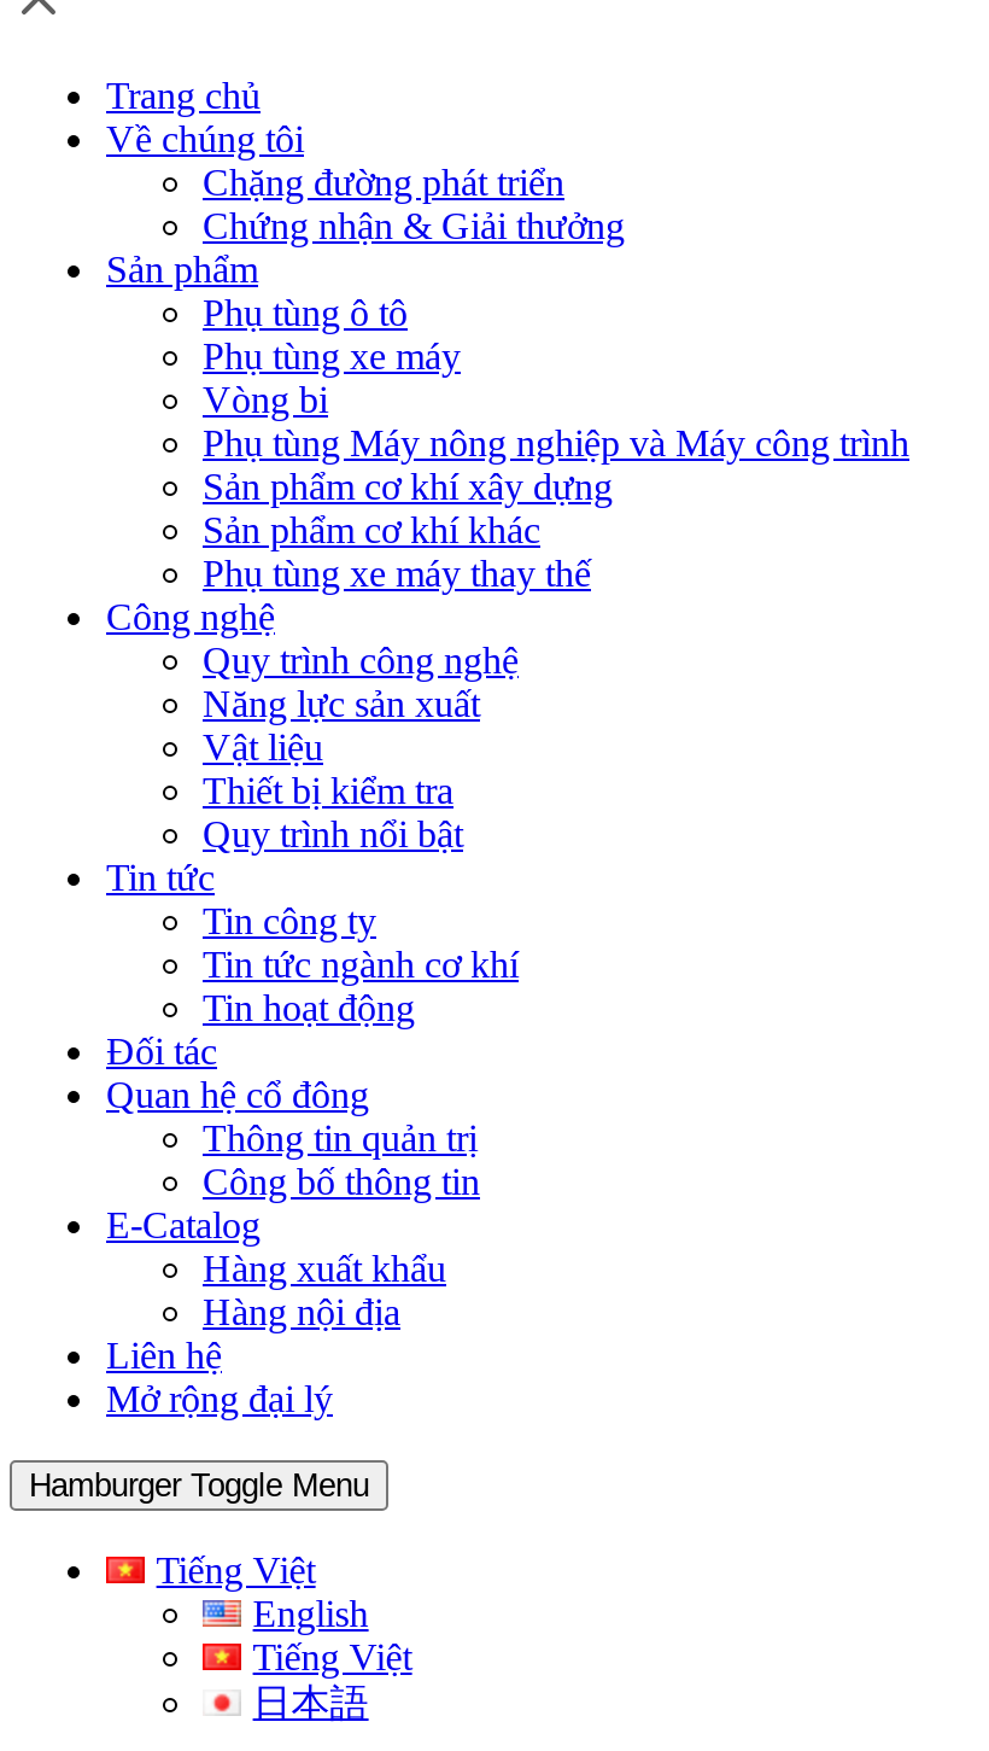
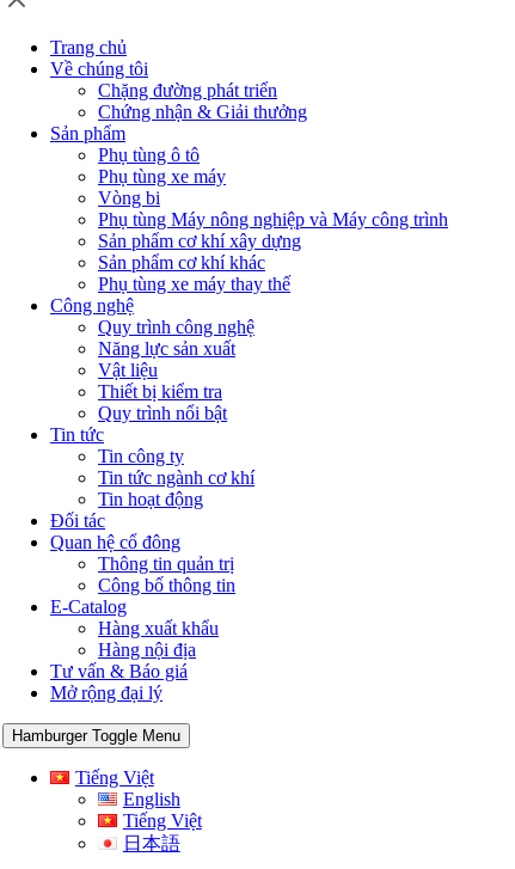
[106,1335,222,1376] Liên hệ -> [50,661,188,681] Tư vấn & Báo giá

